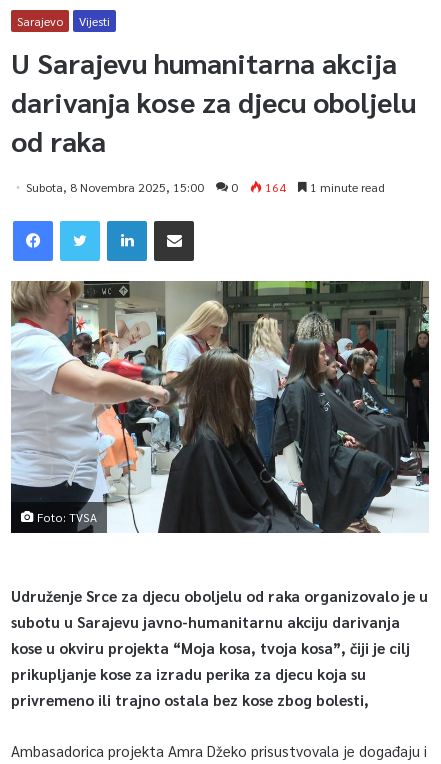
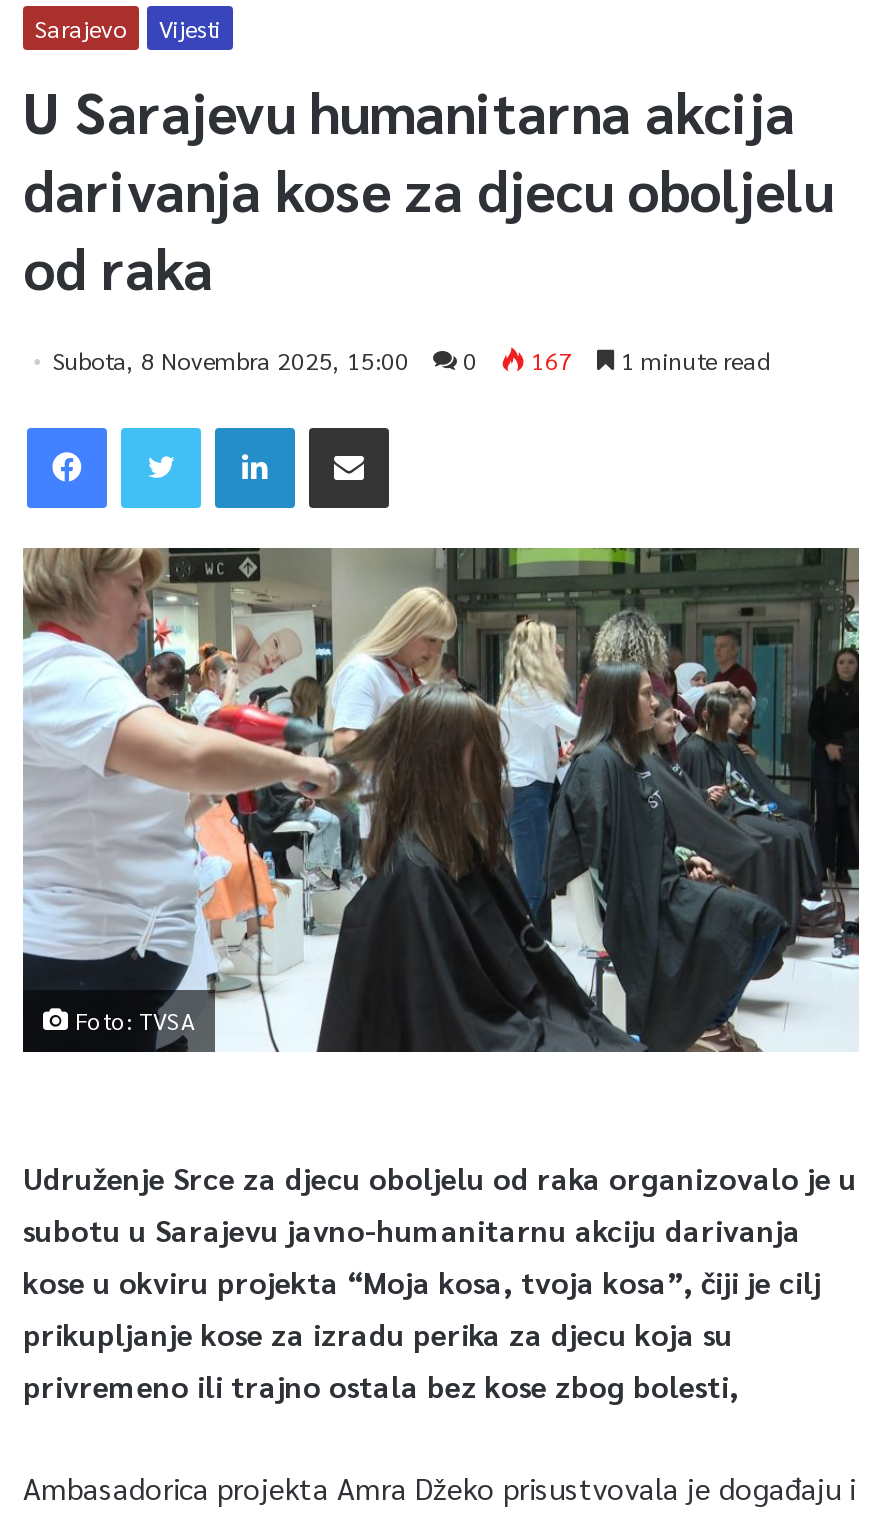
[26,179,385,195] Subota, 8 Novembra 2025, 15:00 0 164 1 minute read -> [53,343,771,375] Subota, 8 Novembra 2025, 15:00 0 167 1 minute read

